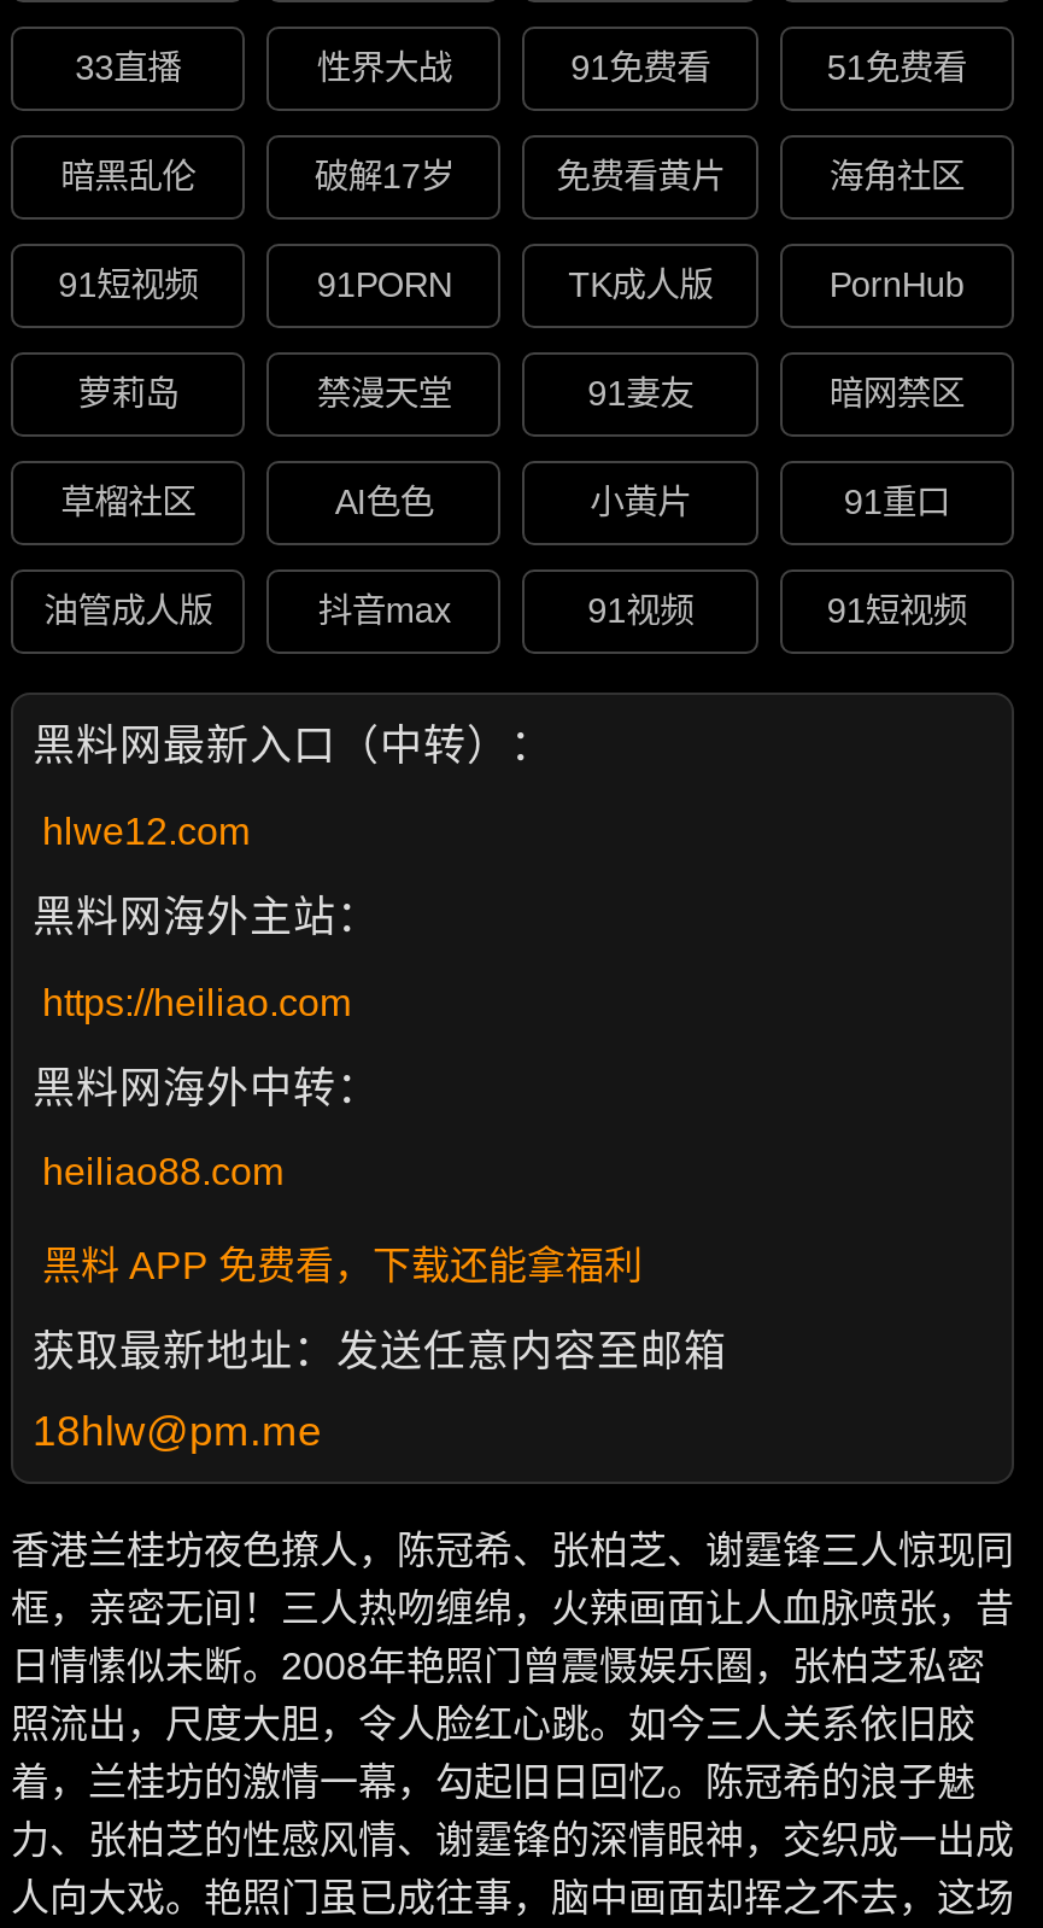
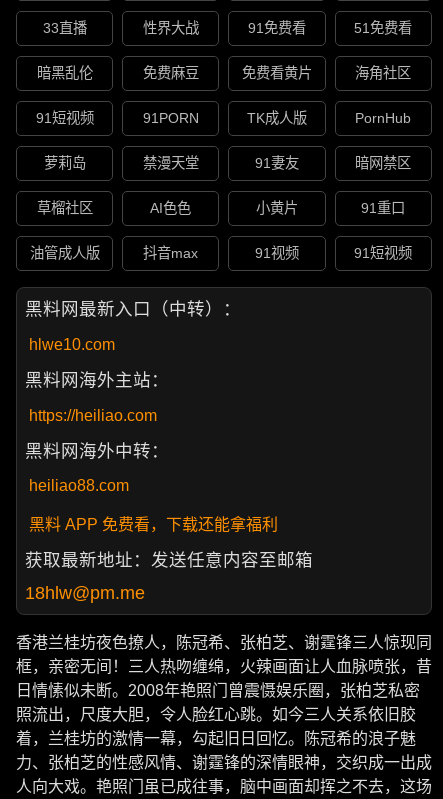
[314,158,454,196] 破解17岁 -> [143,65,199,81] 免费麻豆
[42,810,250,851] hlwe12.com -> [29,336,115,353] hlwe10.com

